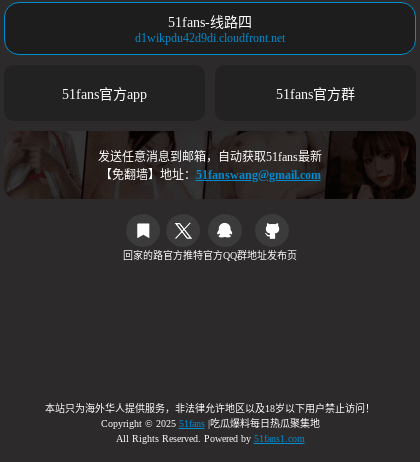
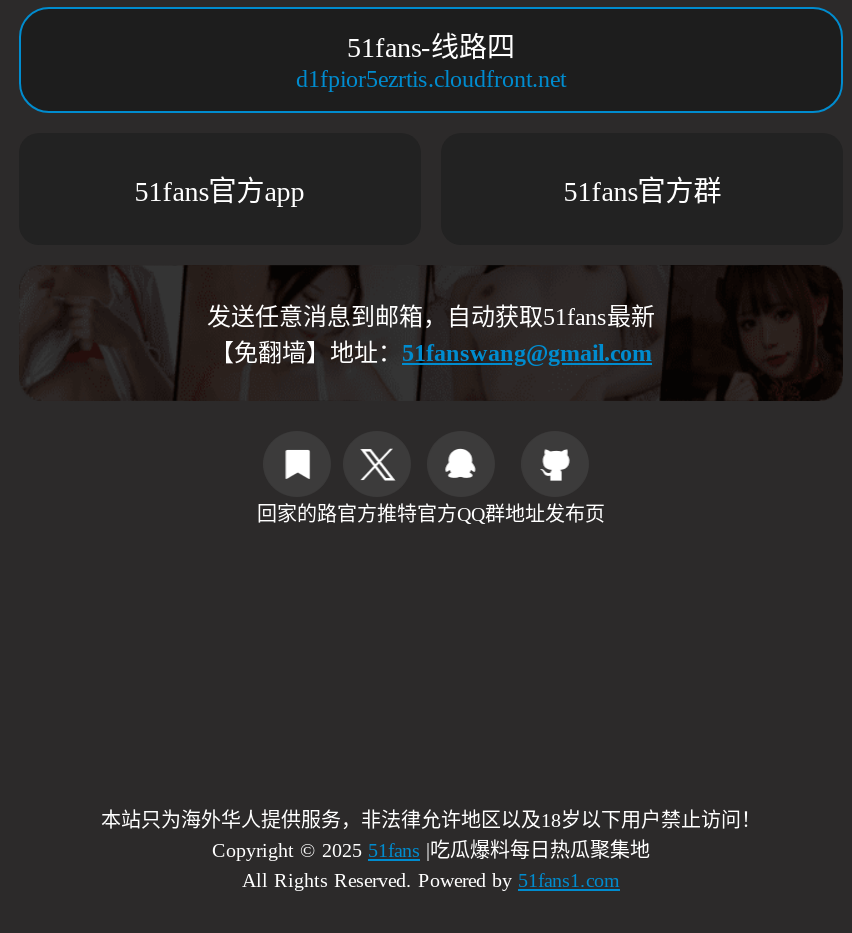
[135,31,285,45] d1wikpdu42d9di.cloudfront.net -> [296,65,566,93] d1fpior5ezrtis.cloudfront.net

